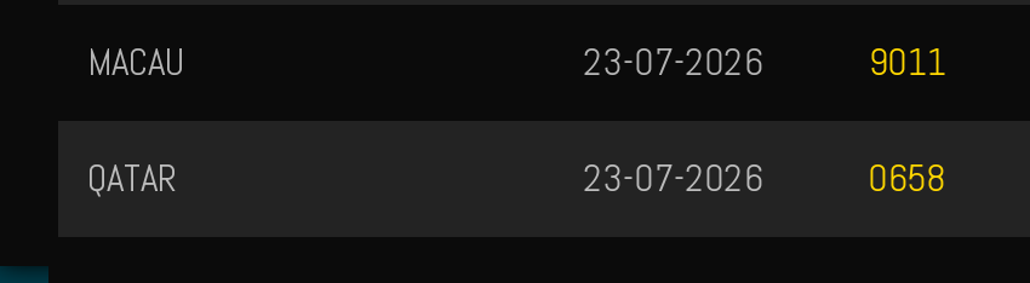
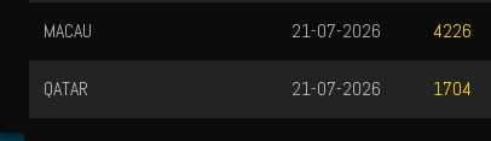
[583,38,763,87] 23-07-2026 -> [291,19,381,43] 21-07-2026
[868,40,946,88] 9011 -> [433,20,472,44] 4226
[583,155,763,203] 23-07-2026 -> [291,77,381,101] 21-07-2026
[868,156,946,204] 0658 -> [433,78,472,102] 1704

